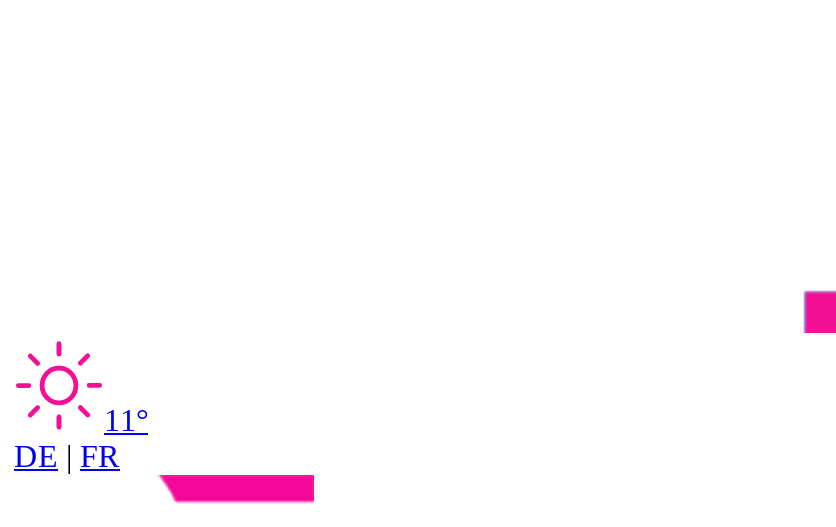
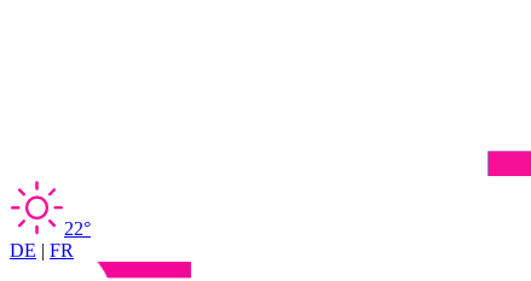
[104,403,148,437] 11° -> [64,218,91,239] 22°

